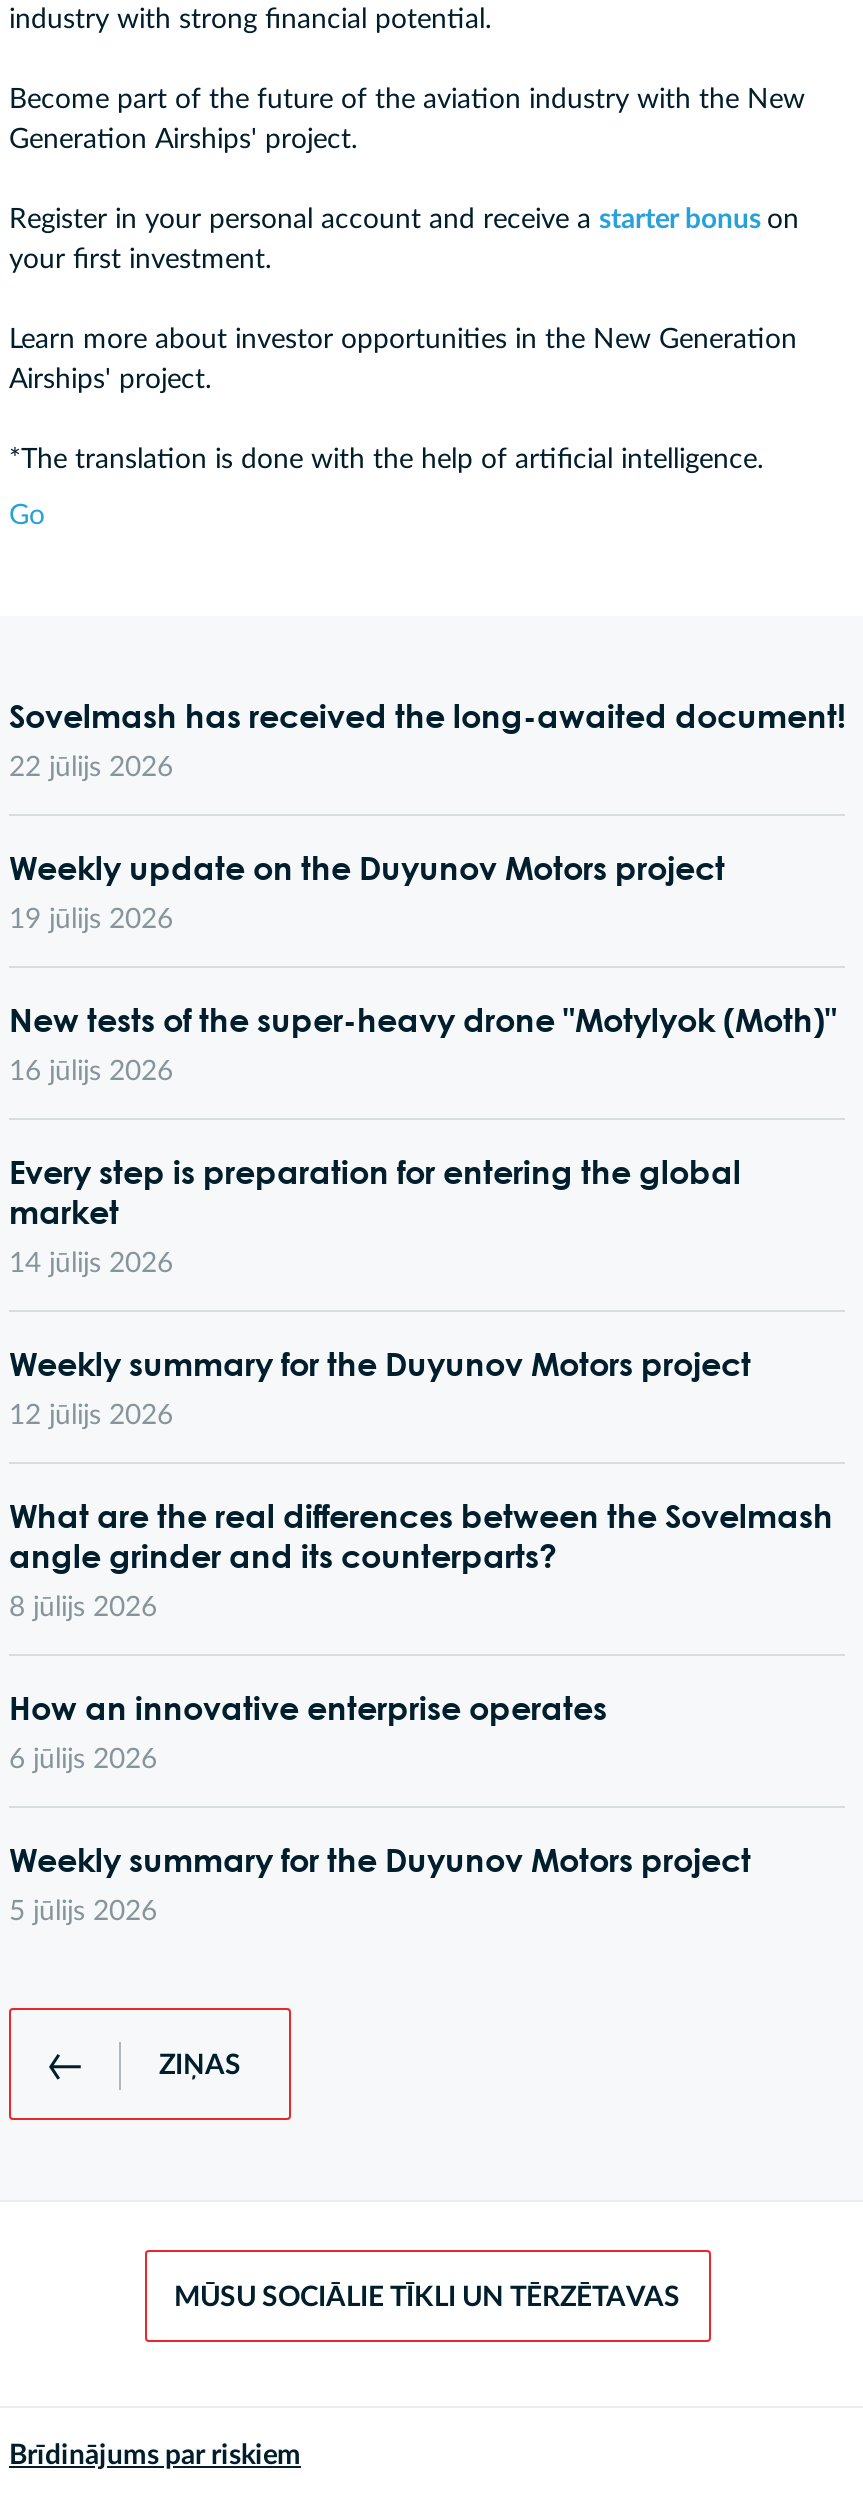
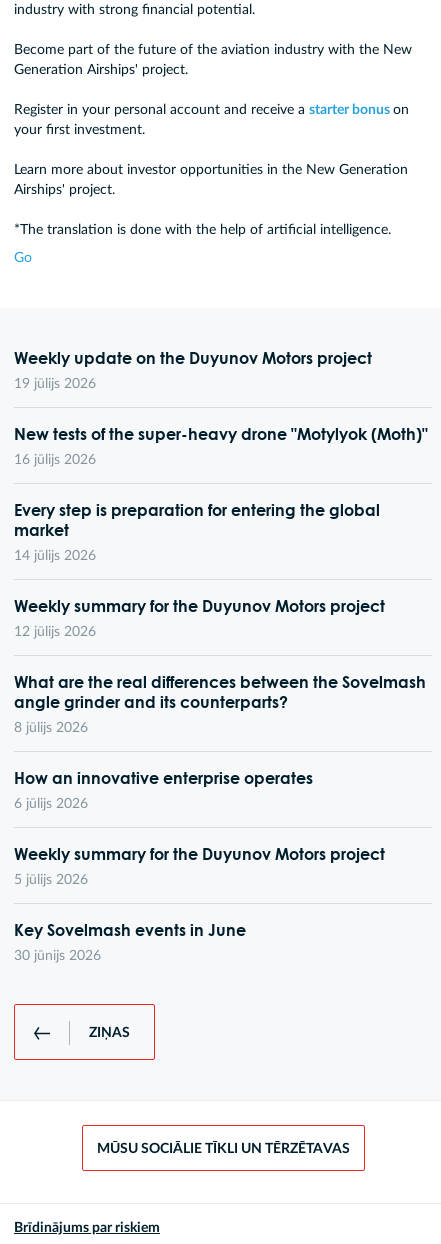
[9,696,845,782] Sovelmash has received the long-awaited document! | 22 jūlijs 2026 -> none
moved [9,848,837,1926] -> [14,348,428,887]: Weekly update on the Duyunov Motors project | 19 jūlijs 2026 | New tests of the super-heavy drone "Motylyok (Moth)" | ... | Weekly summary for the Duyunov Motors project | 5 jūlijs 2026
none -> [14,920,246,963] Key Sovelmash events in June | 30 jūnijs 2026

